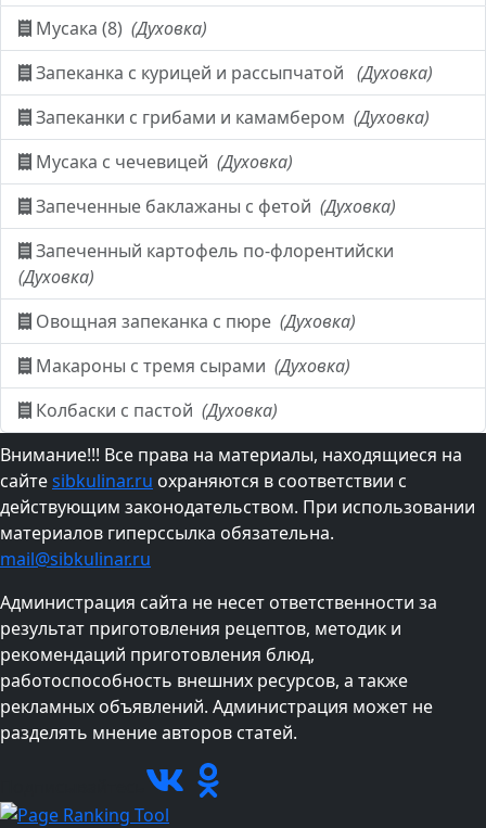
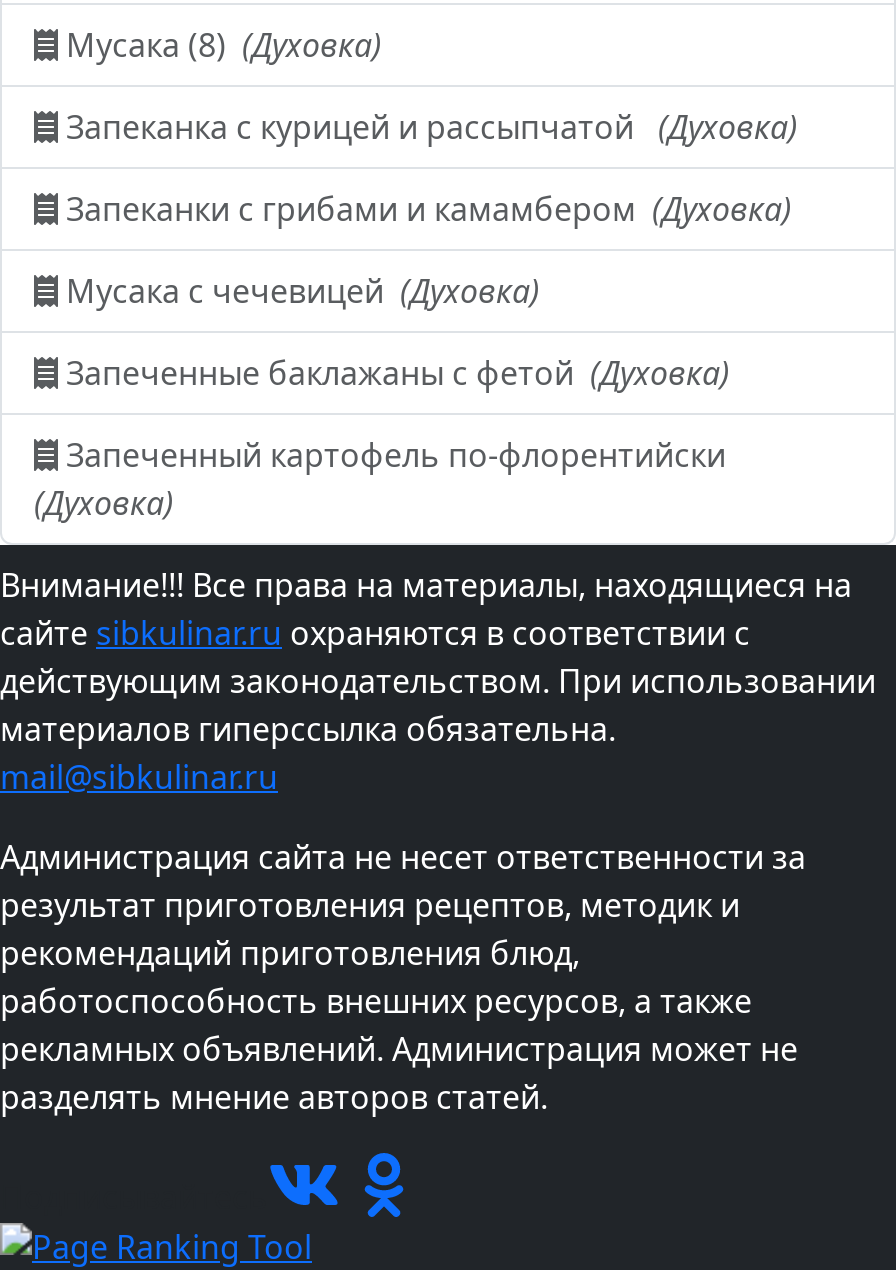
[31,309,356,422] Овощная запеканка с пюре (Духовка) | Макароны с тремя сырами (Духовка) | Колбаски с пастой (Духовка) -> none

